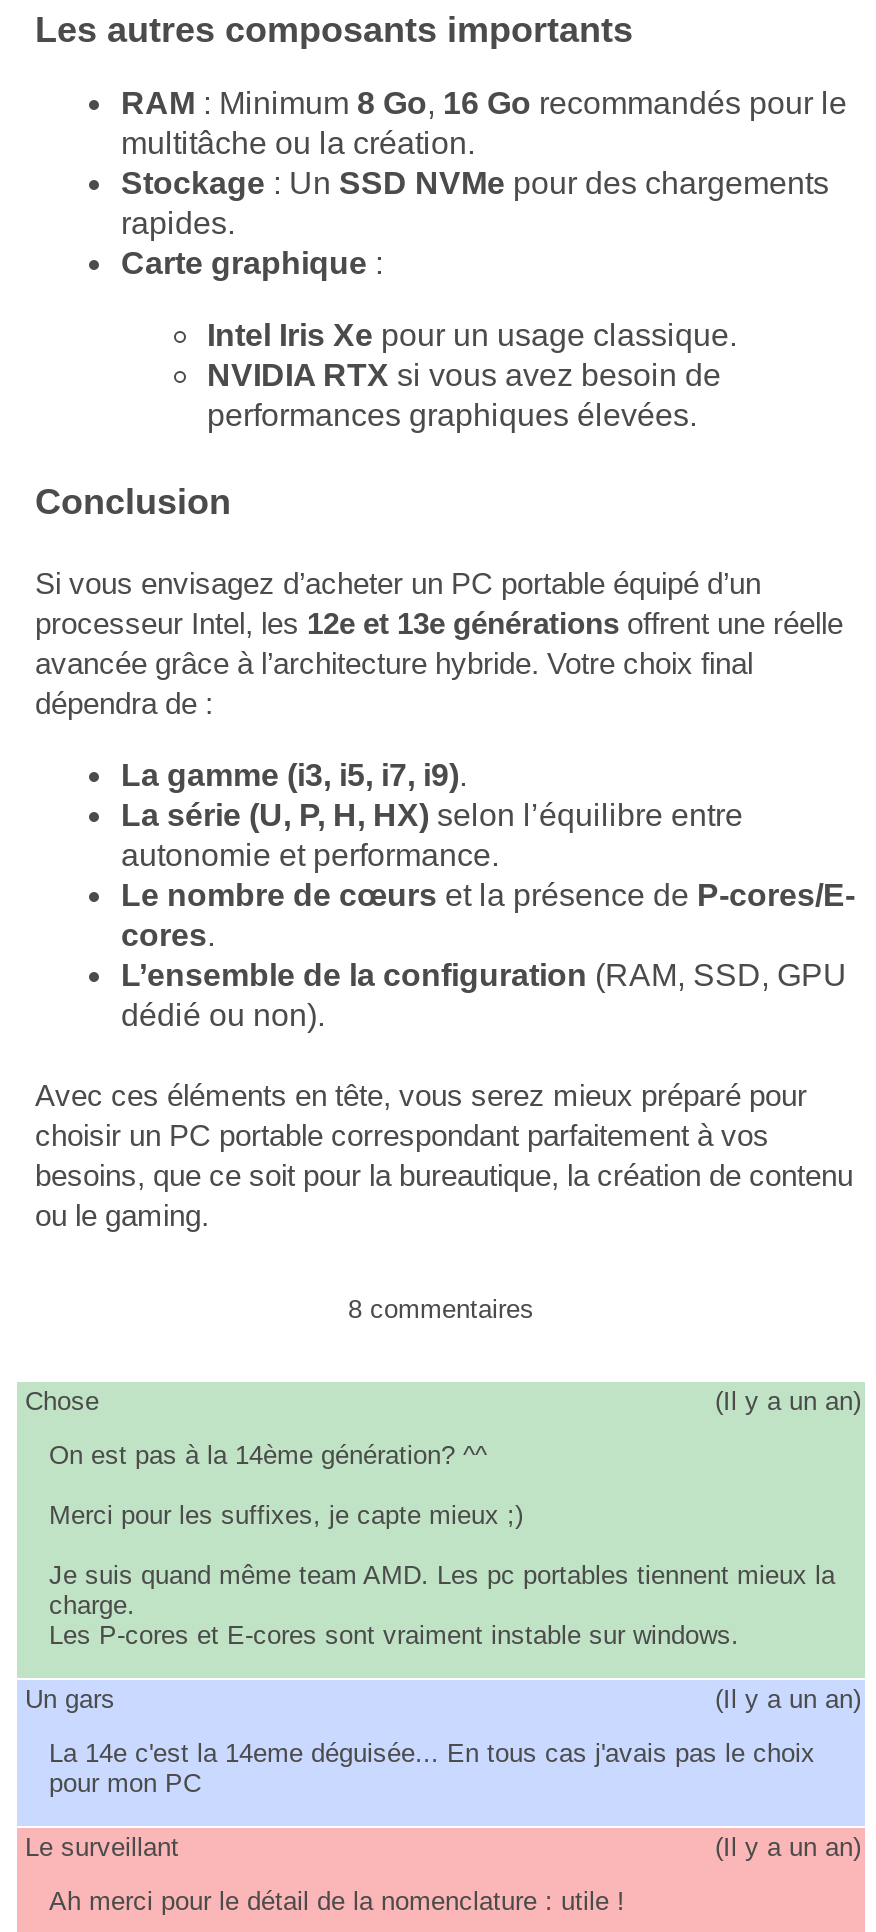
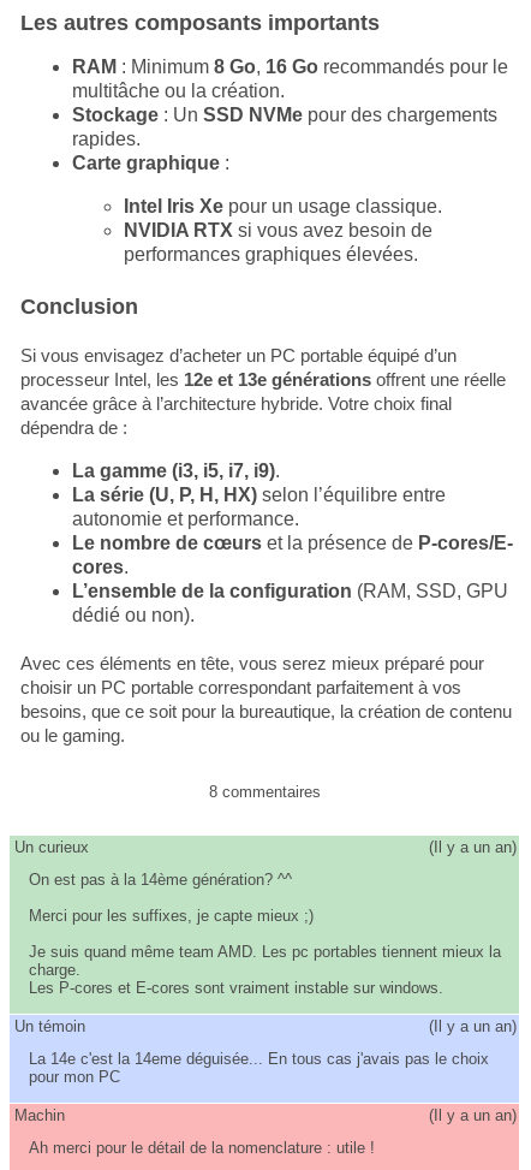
[25,1386,99,1416] Chose -> [14,838,89,856] Un curieux
[25,1684,115,1714] Un gars -> [14,1017,85,1035] Un témoin
[25,1832,179,1862] Le surveillant -> [14,1106,65,1124] Machin

